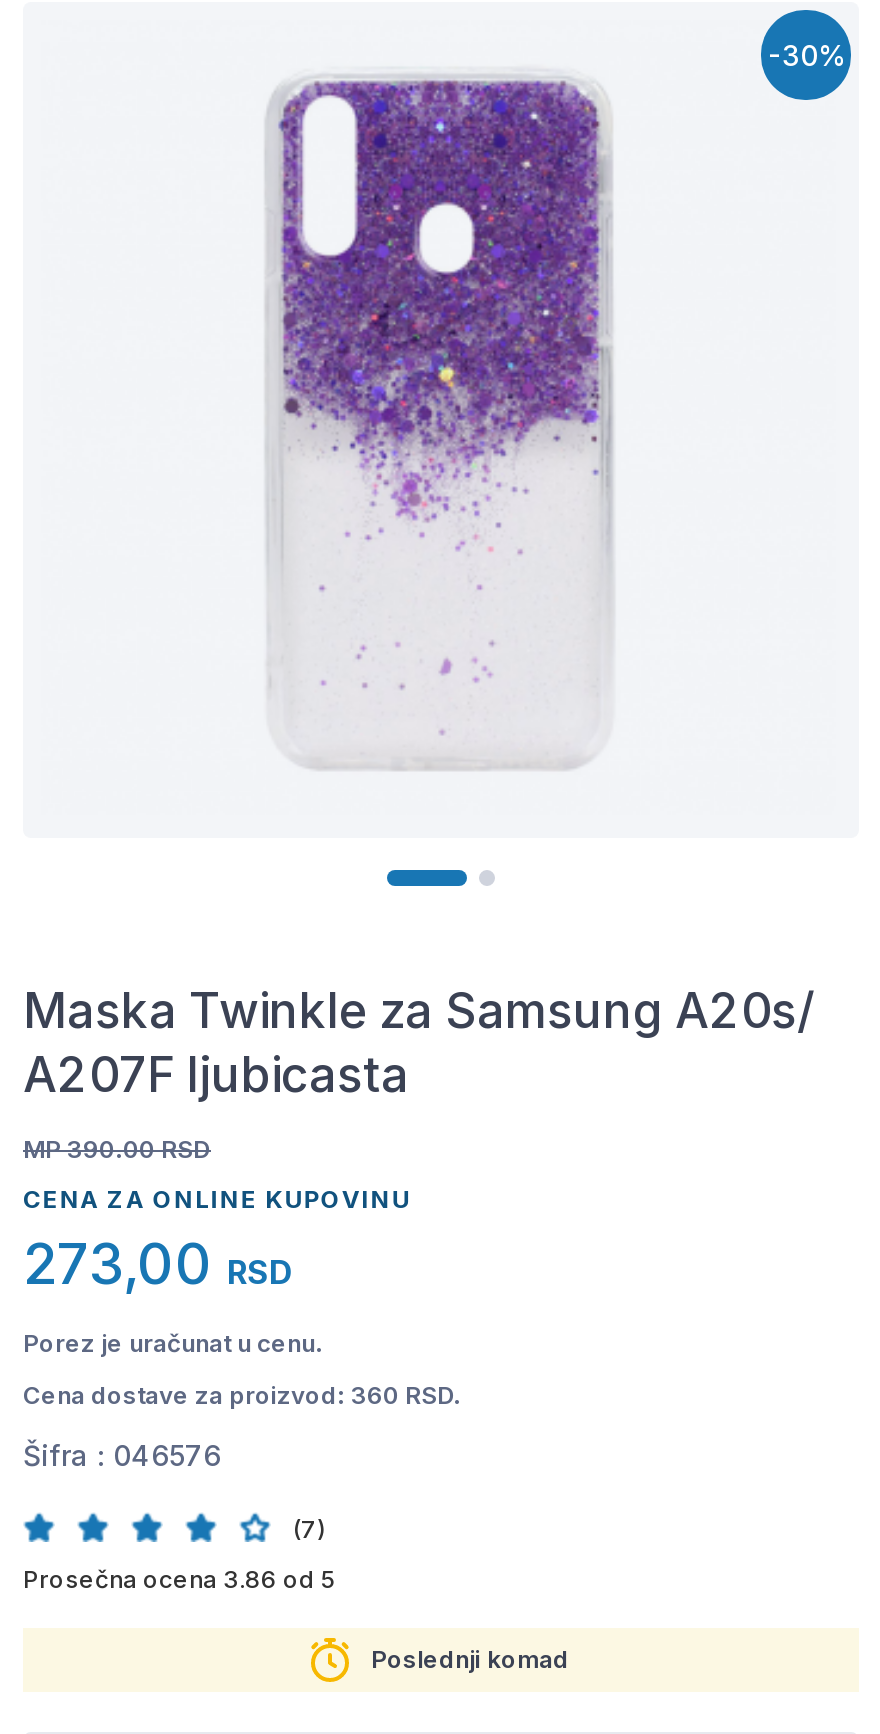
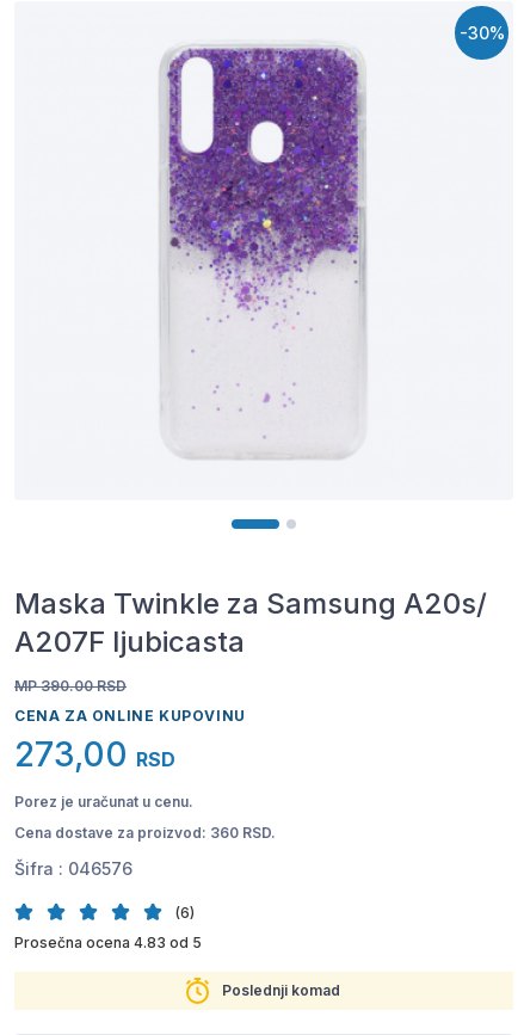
[293,1514,325,1544] (7) -> [175,904,195,922] (6)
[23,1564,337,1594] Prosečna ocena 3.86 od 5 -> [14,934,202,951] Prosečna ocena 4.83 od 5

